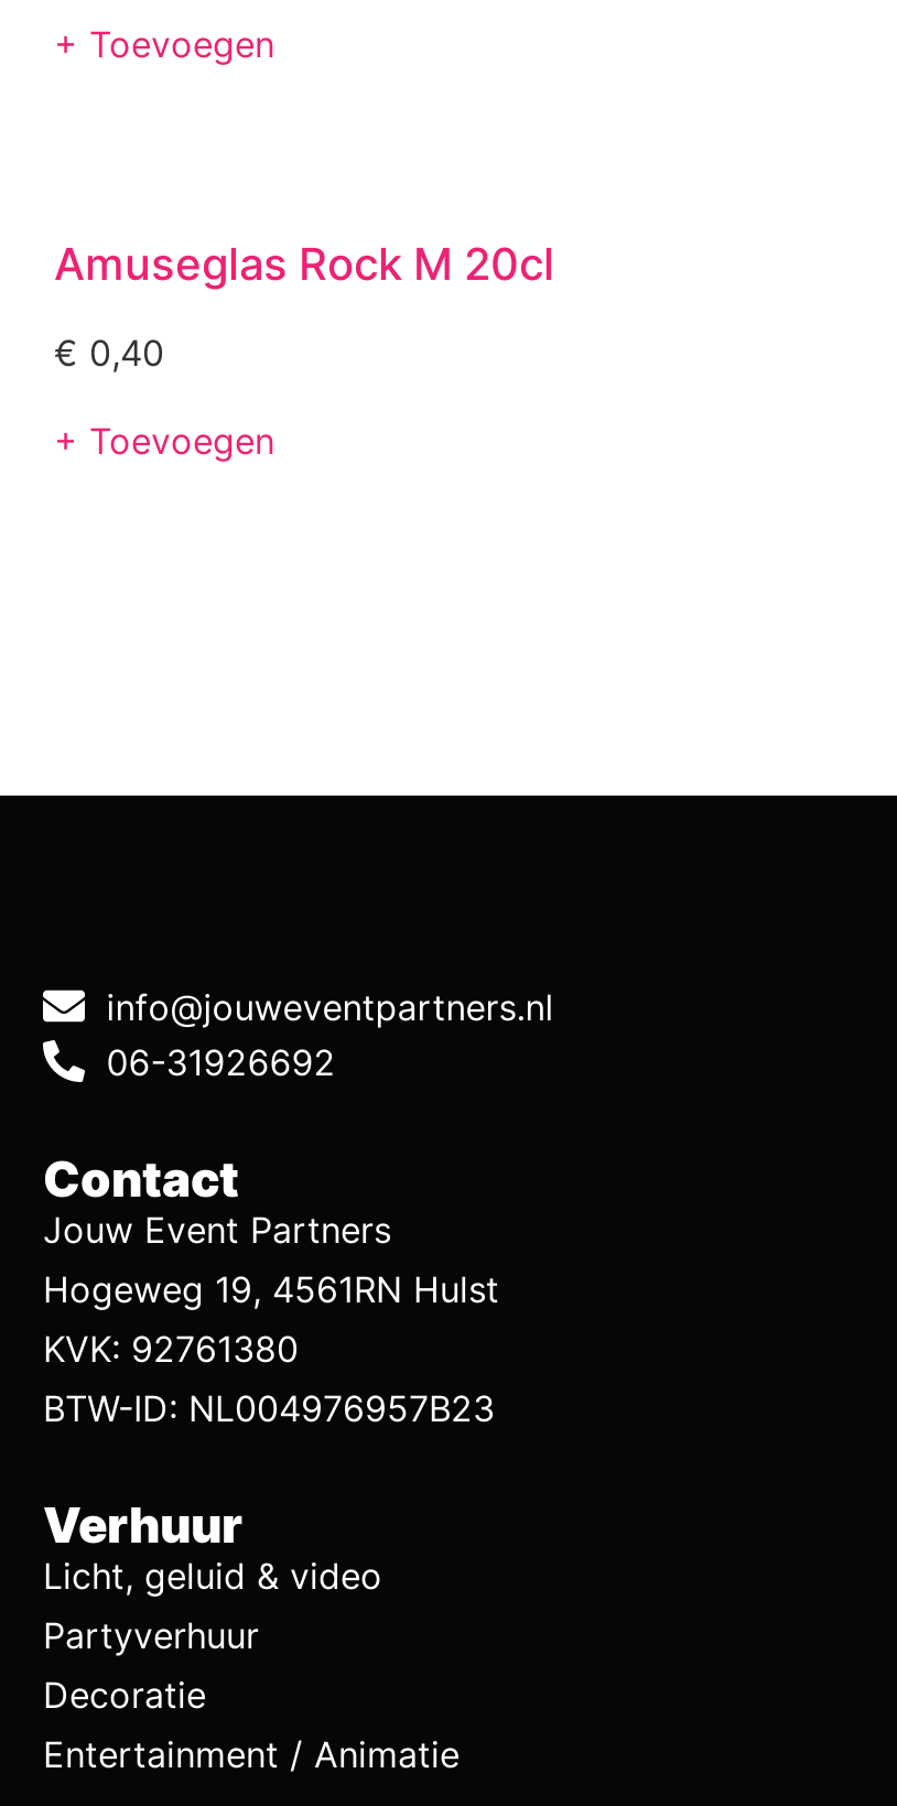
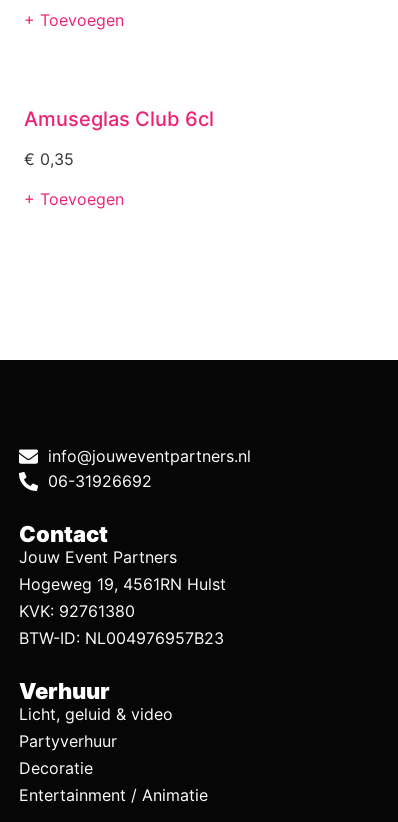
[54,238,554,291] Amuseglas Rock M 20cl -> [24,107,214,131] Amuseglas Club 6cl
[54,330,164,374] €0,40 -> [24,149,74,169] €0,35

